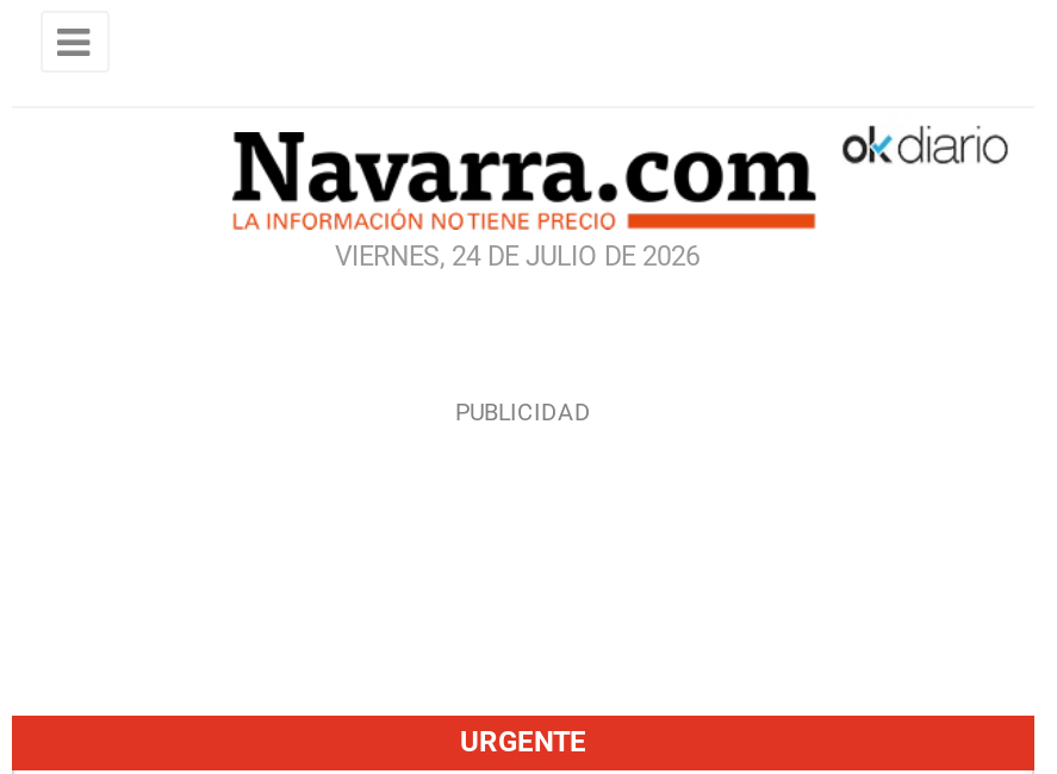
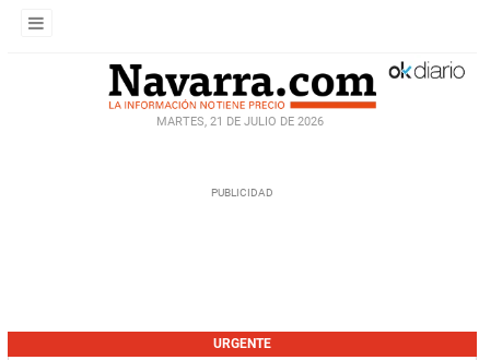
[335,241,700,272] VIERNES, 24 DE JULIO DE 2026 -> [156,114,323,129] MARTES, 21 DE JULIO DE 2026

